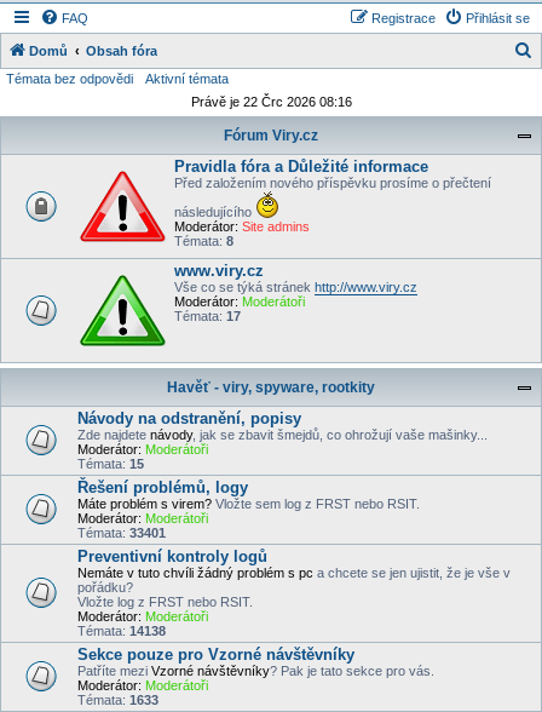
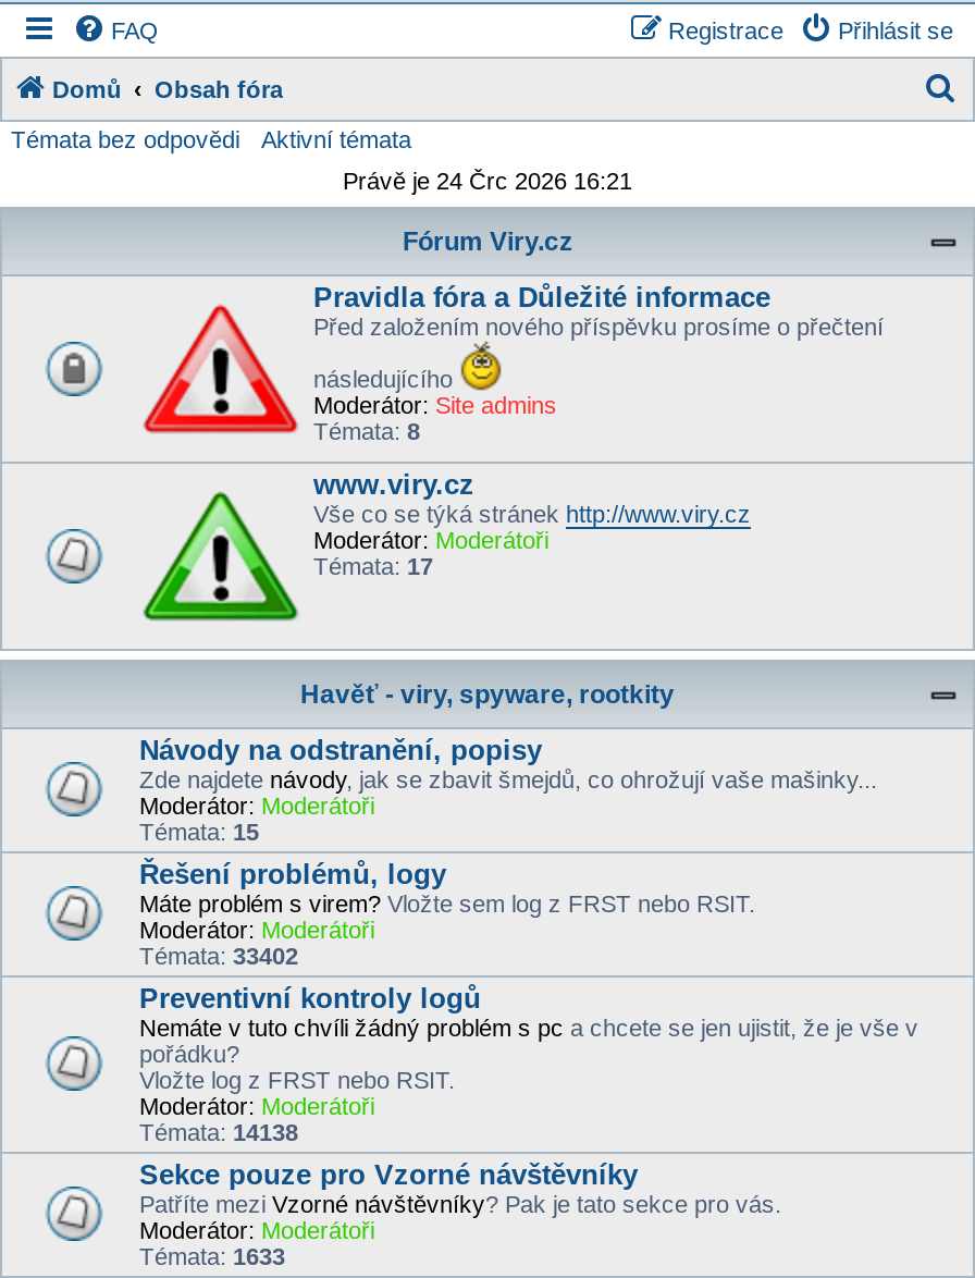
[191,94,351,109] Právě je 22 Črc 2026 08:16 -> [343,168,632,194] Právě je 24 Črc 2026 16:21
[77,526,166,540] Témata: 33401 -> [139,943,298,969] Témata: 33402

